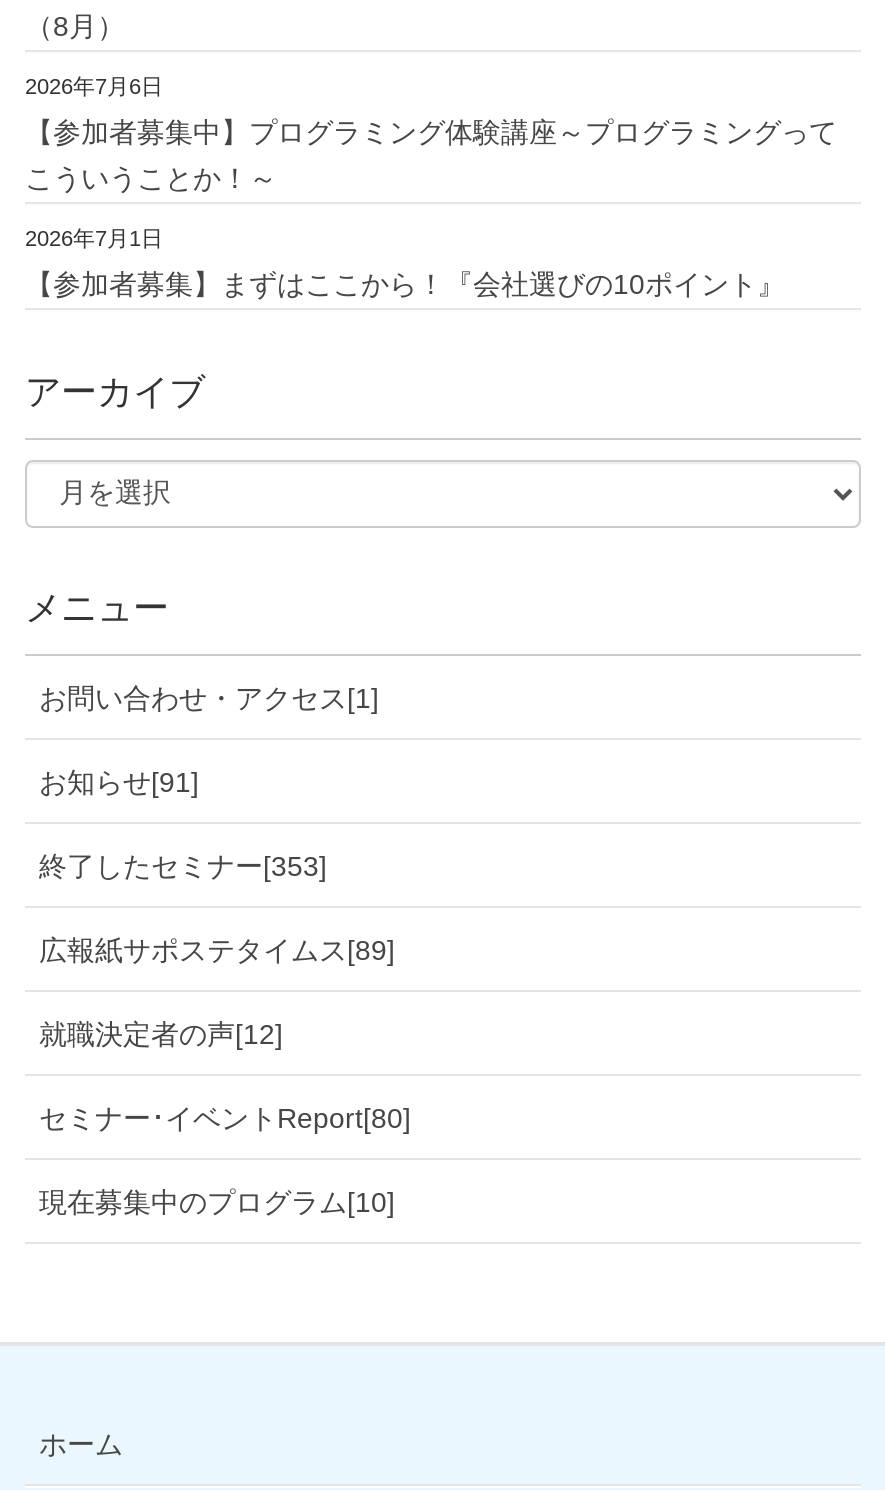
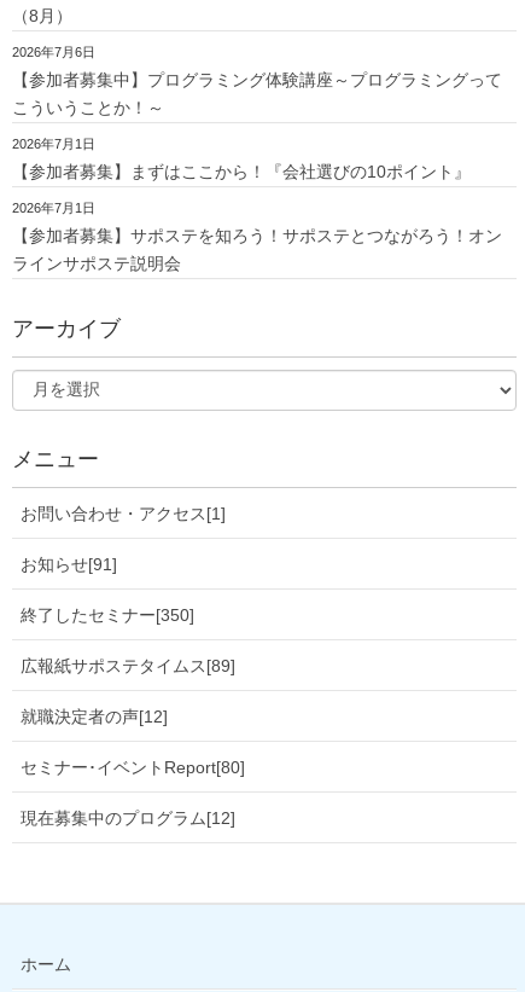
none -> [12,200,502,273] 2026年7月1日 | 【参加者募集】サポステを知ろう！サポステとつながろう！オン | ラインサポステ説明会
[39,849,327,881] 終了したセミナー[353] -> [21,605,194,624] 終了したセミナー[350]
[39,1185,395,1217] 現在募集中のプログラム[10] -> [21,808,235,827] 現在募集中のプログラム[12]

